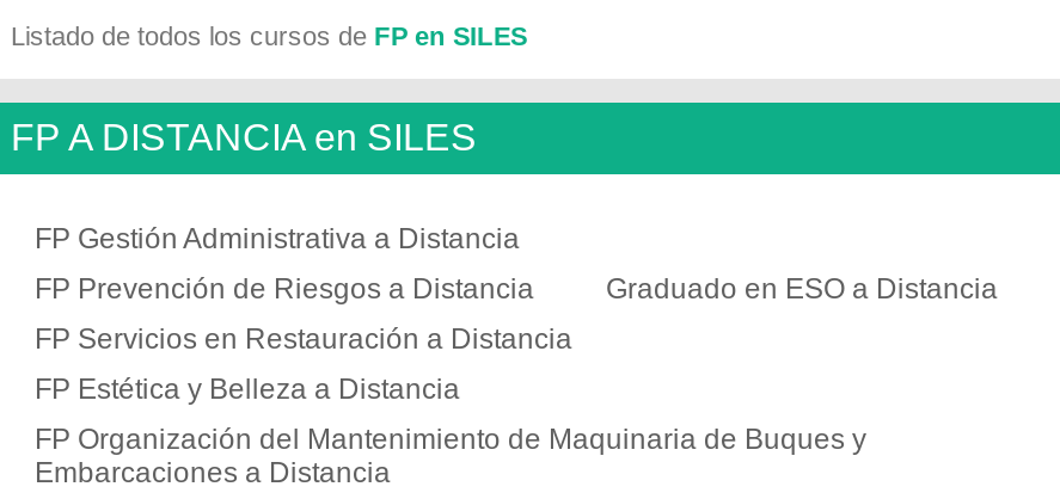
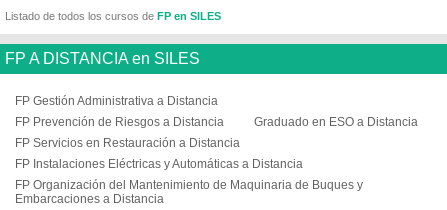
[35,372,460,406] FP Estética y Belleza a Distancia -> [15,157,303,171] FP Instalaciones Eléctricas y Automáticas a Distancia

